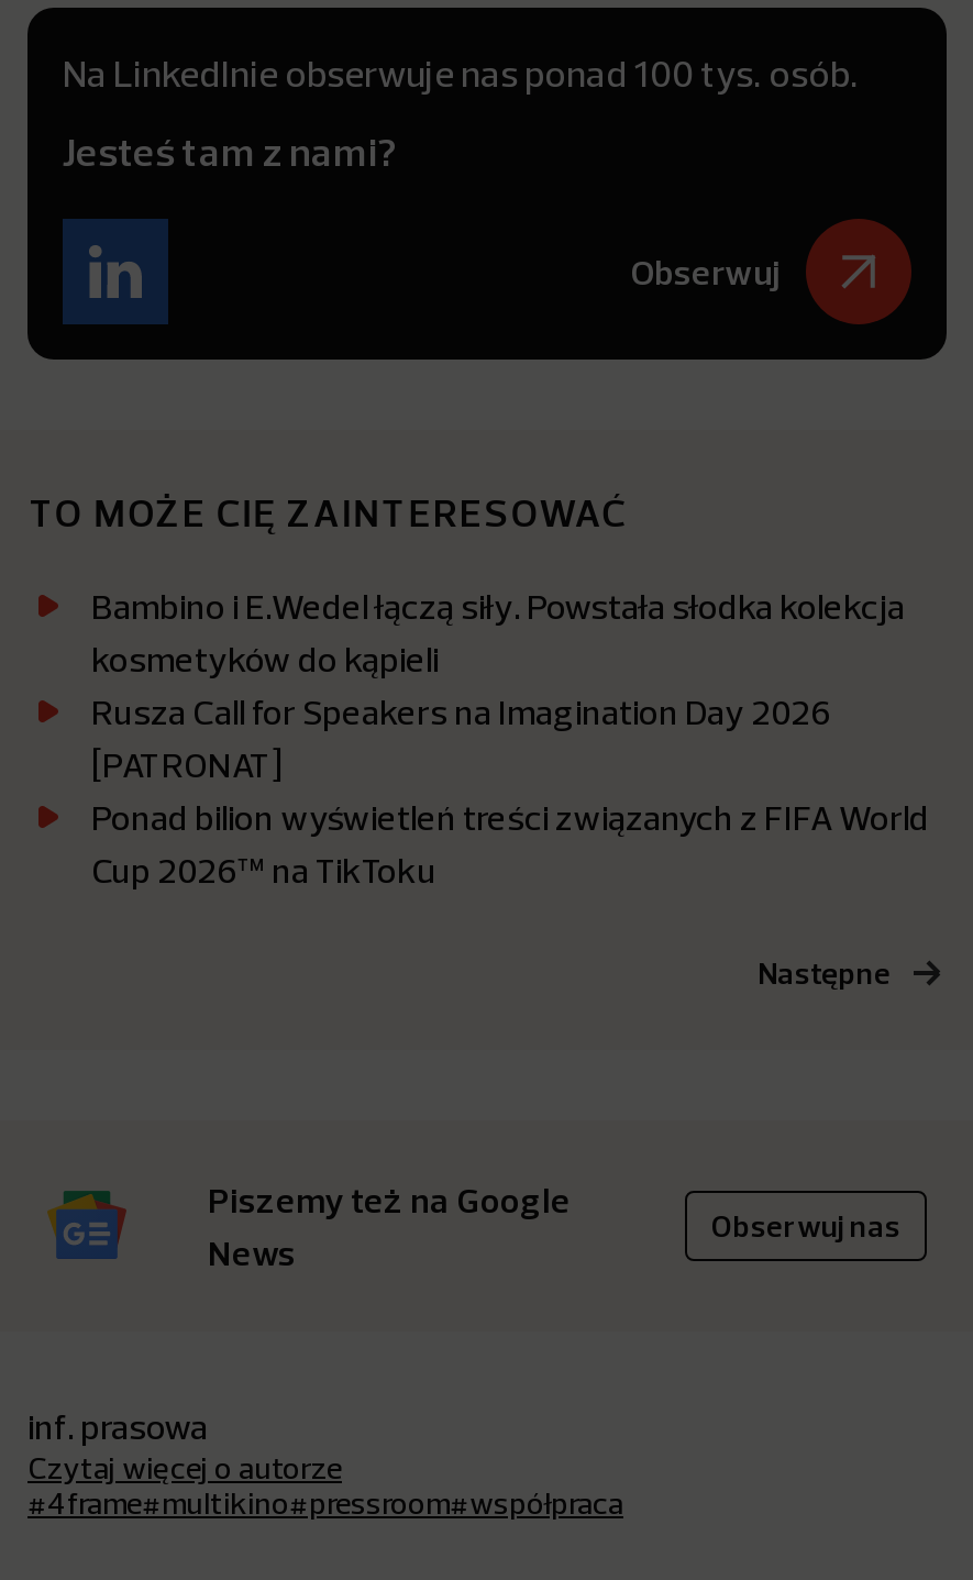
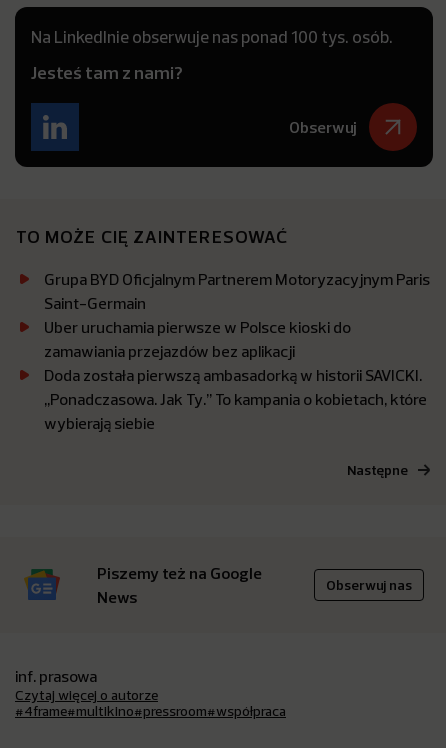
[91,583,929,891] Bambino i E.Wedel łączą siły. Powstała słodka kolekcja | kosmetyków do kąpieli | Rusza Call for Speakers na Imagination Day 2026 | [PATRONAT] | Ponad bilion wyświetleń treści związanych z FIFA World | Cup 2026™ na TikToku -> [44,269,430,433] Grupa BYD Oficjalnym Partnerem Motoryzacyjnym Paris | Saint-Germain | Uber uruchamia pierwsze w Polsce kioski do | zamawiania przejazdów bez aplikacji | Doda została pierwszą ambasadorką w historii SAVICKI. | ,,Ponadczasowa. Jak Ty.’’ To kampania o kobietach, które | wybierają siebie

